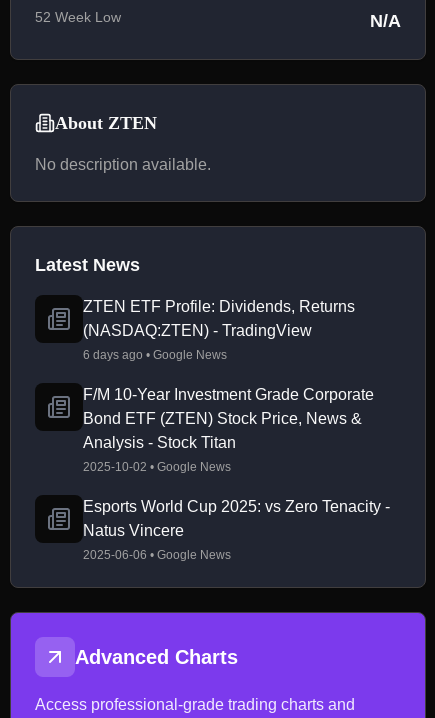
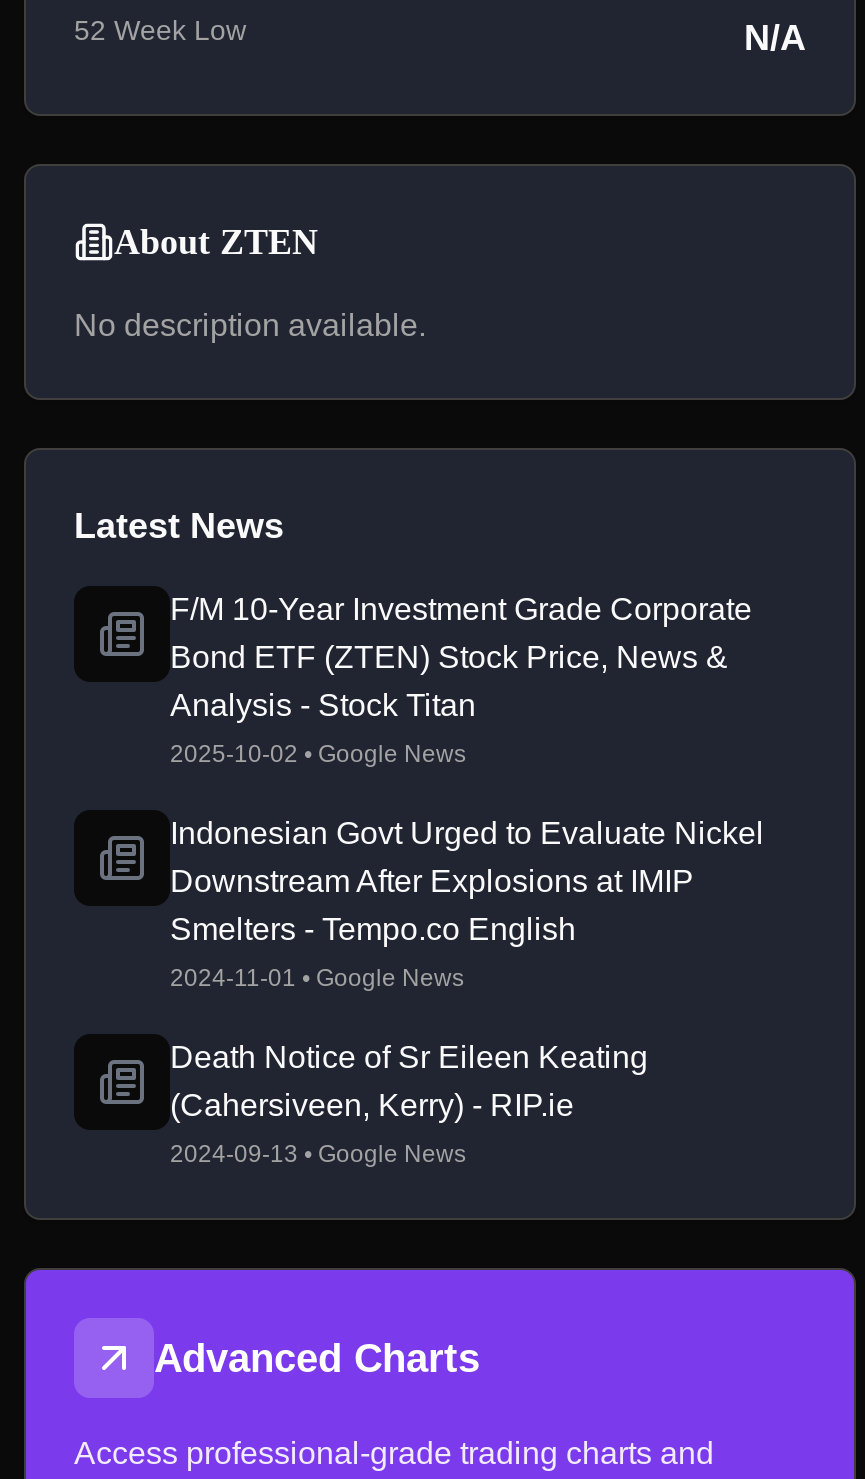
[83,298,355,362] ZTEN ETF Profile: Dividends, Returns | (NASDAQ:ZTEN) - TradingView | 6 days ago • Google News -> none
moved [83,386,374,474] -> [170,592,752,768]: F/M 10-Year Investment Grade Corporate | Bond ETF (ZTEN) Stock Price, News & | Analysis - Stock Titan | 2025-10-02 • Google News
[83,498,390,562] Esports World Cup 2025: vs Zero Tenacity - | Natus Vincere | 2025-06-06 • Google News -> [170,816,764,1168] Indonesian Govt Urged to Evaluate Nickel | Downstream After Explosions at IMIP | Smelters - Tempo.co English | 2024-11-01 • Google News | Death Notice of Sr Eileen Keating | (Cahersiveen, Kerry) - RIP.ie | 2024-09-13 • Google News

